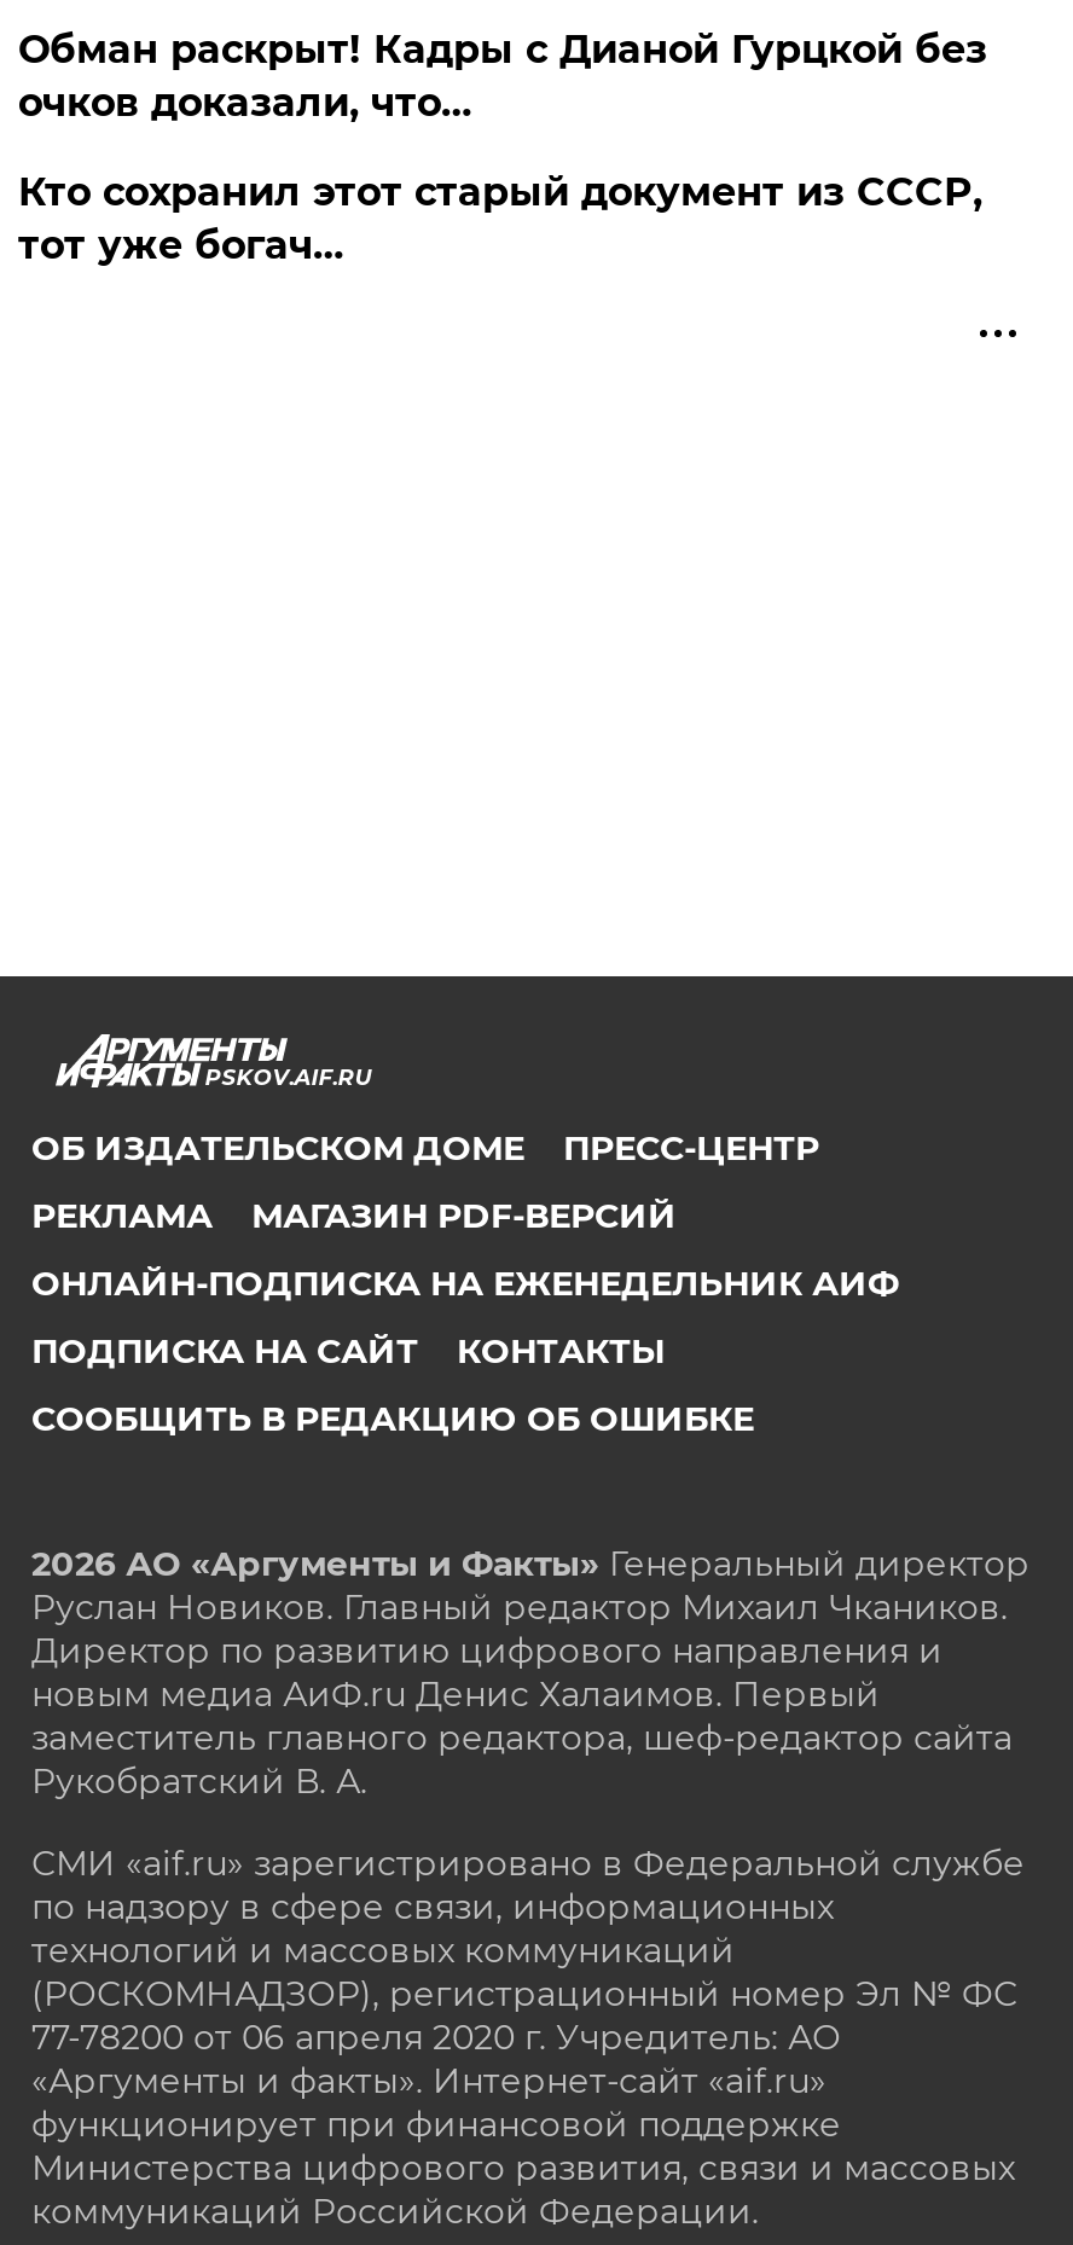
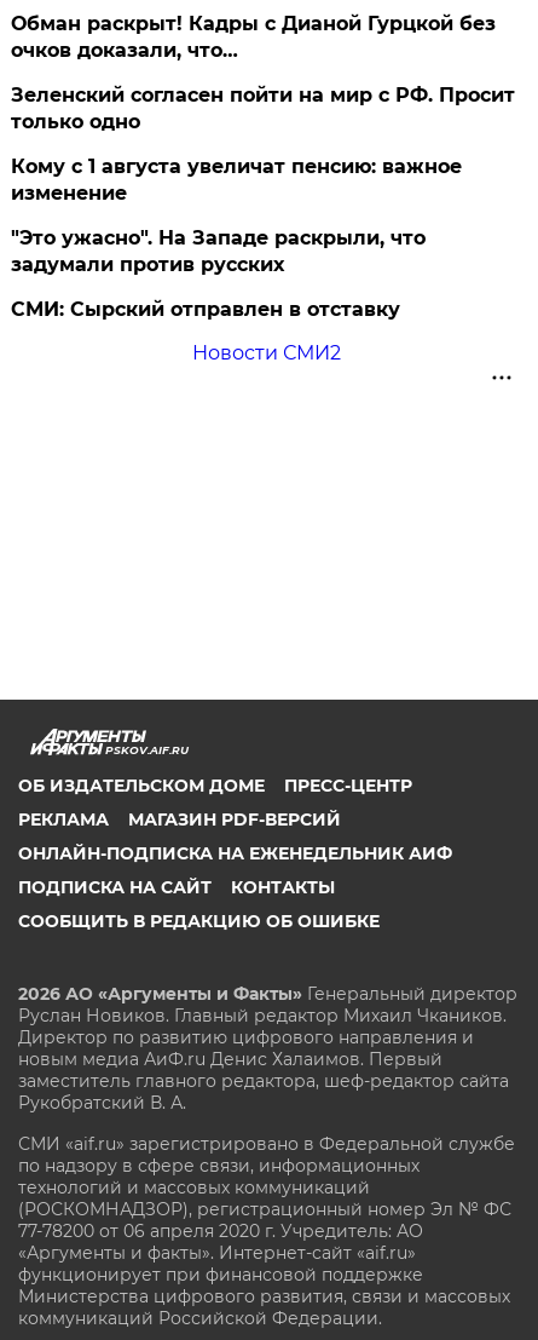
[18,169,982,268] Кто сохранил этот старый документ из СССР, | тот уже богач… -> [11,84,516,364] Зеленский согласен пойти на мир с РФ. Просит | только одно | Кому с 1 августа увеличат пенсию: важное | изменение | "Это ужасно". На Западе раскрыли, что | задумали против русских | СМИ: Сырский отправлен в отставку | Новости СМИ2

